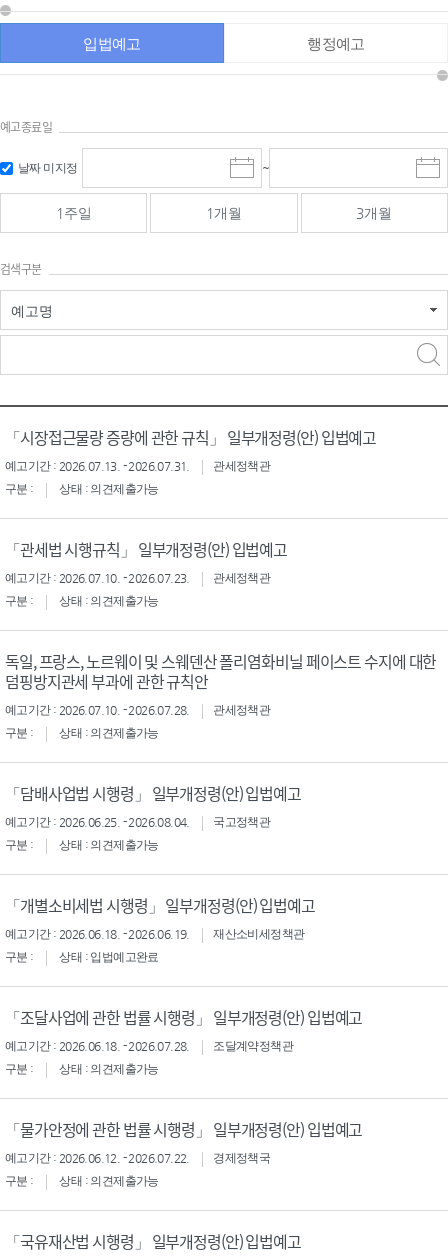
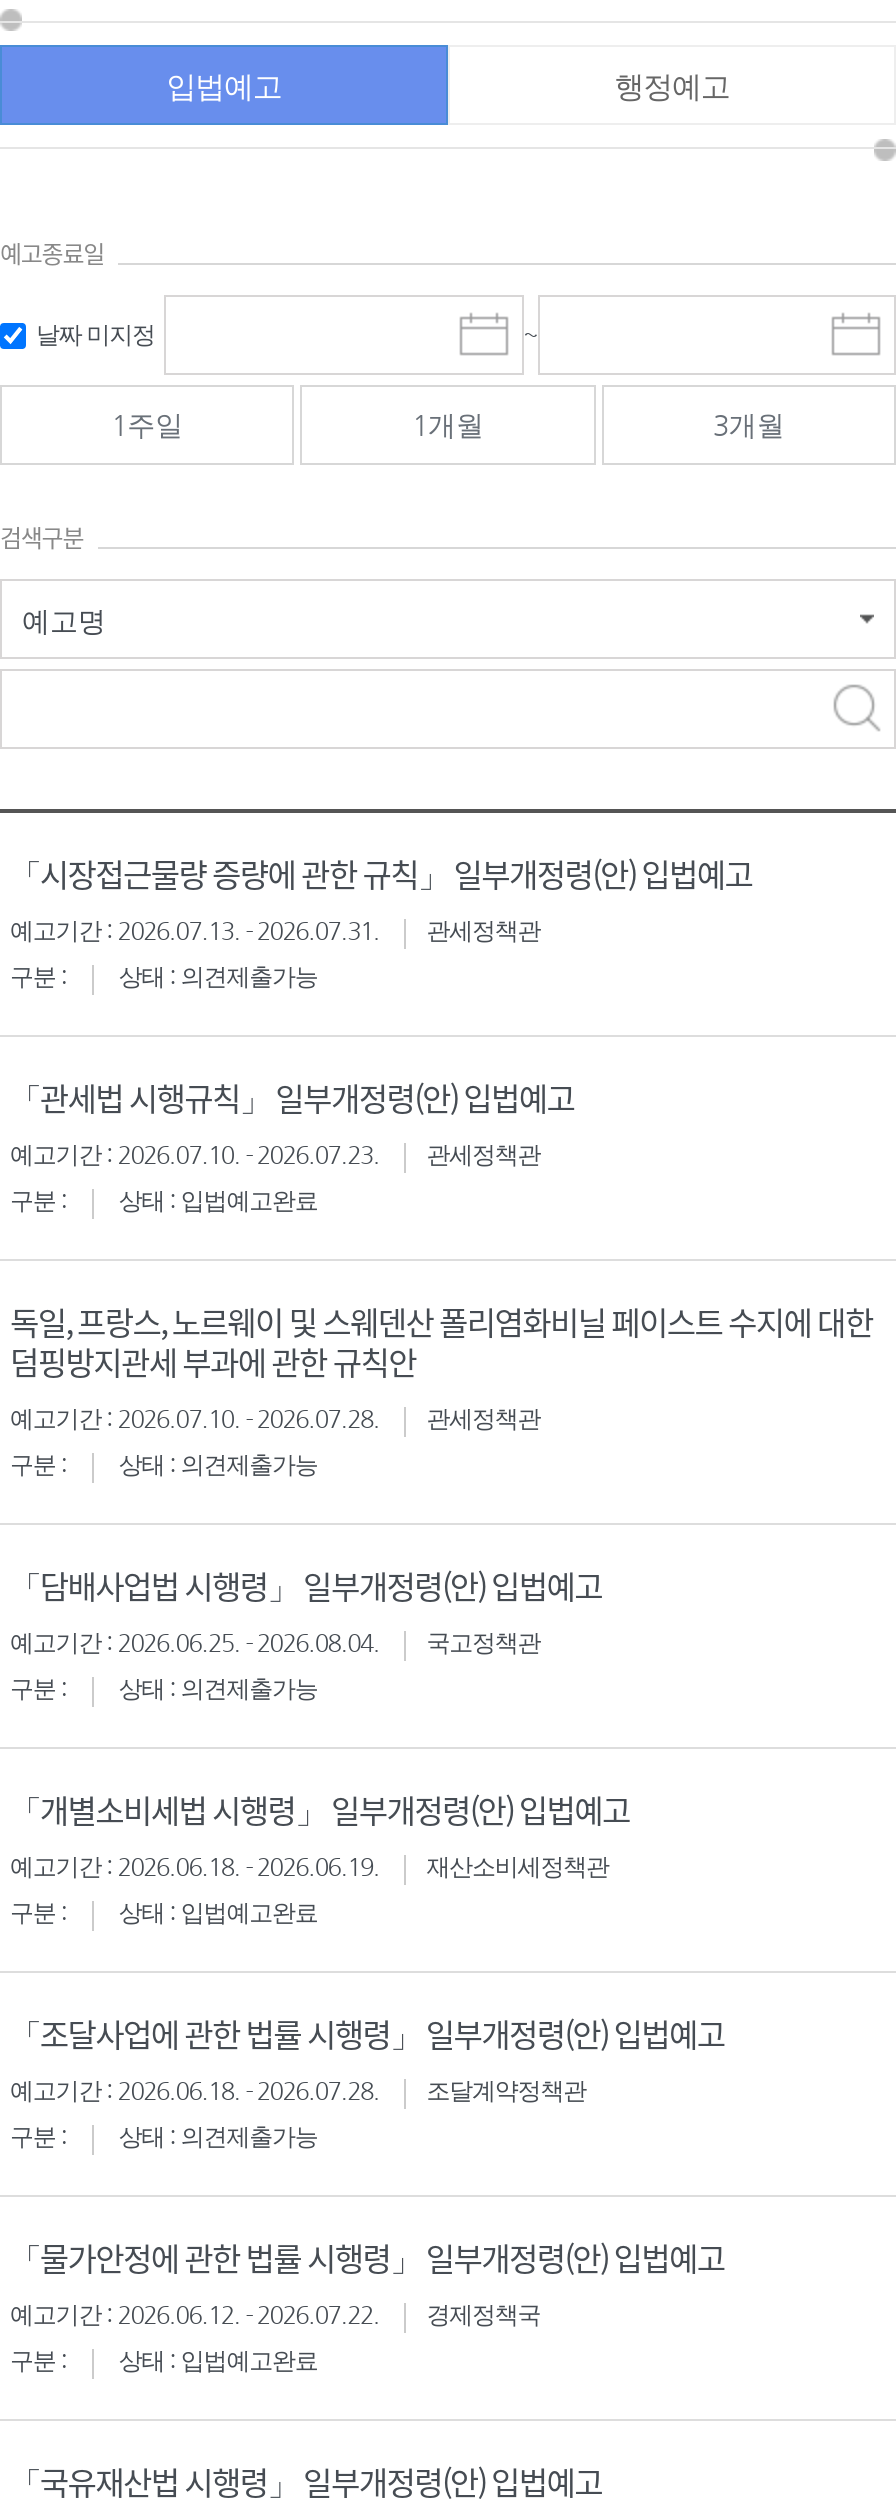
[59,594,159,608] 상태 : 의견제출가능 -> [119,1188,318,1216] 상태 : 입법예고완료
[59,1174,159,1188] 상태 : 의견제출가능 -> [119,2348,318,2376] 상태 : 입법예고완료

